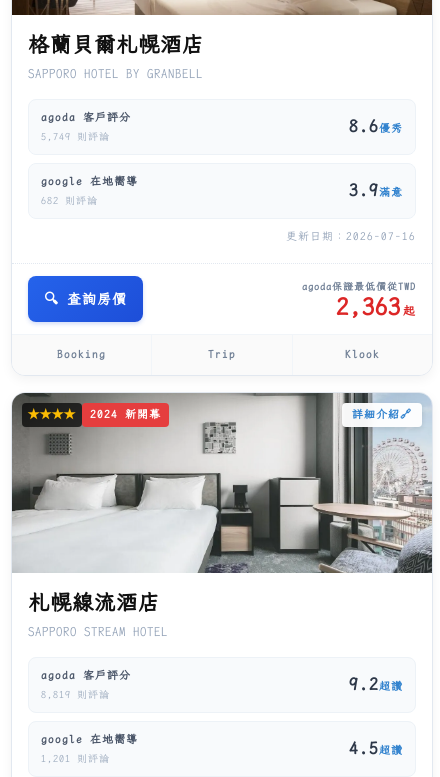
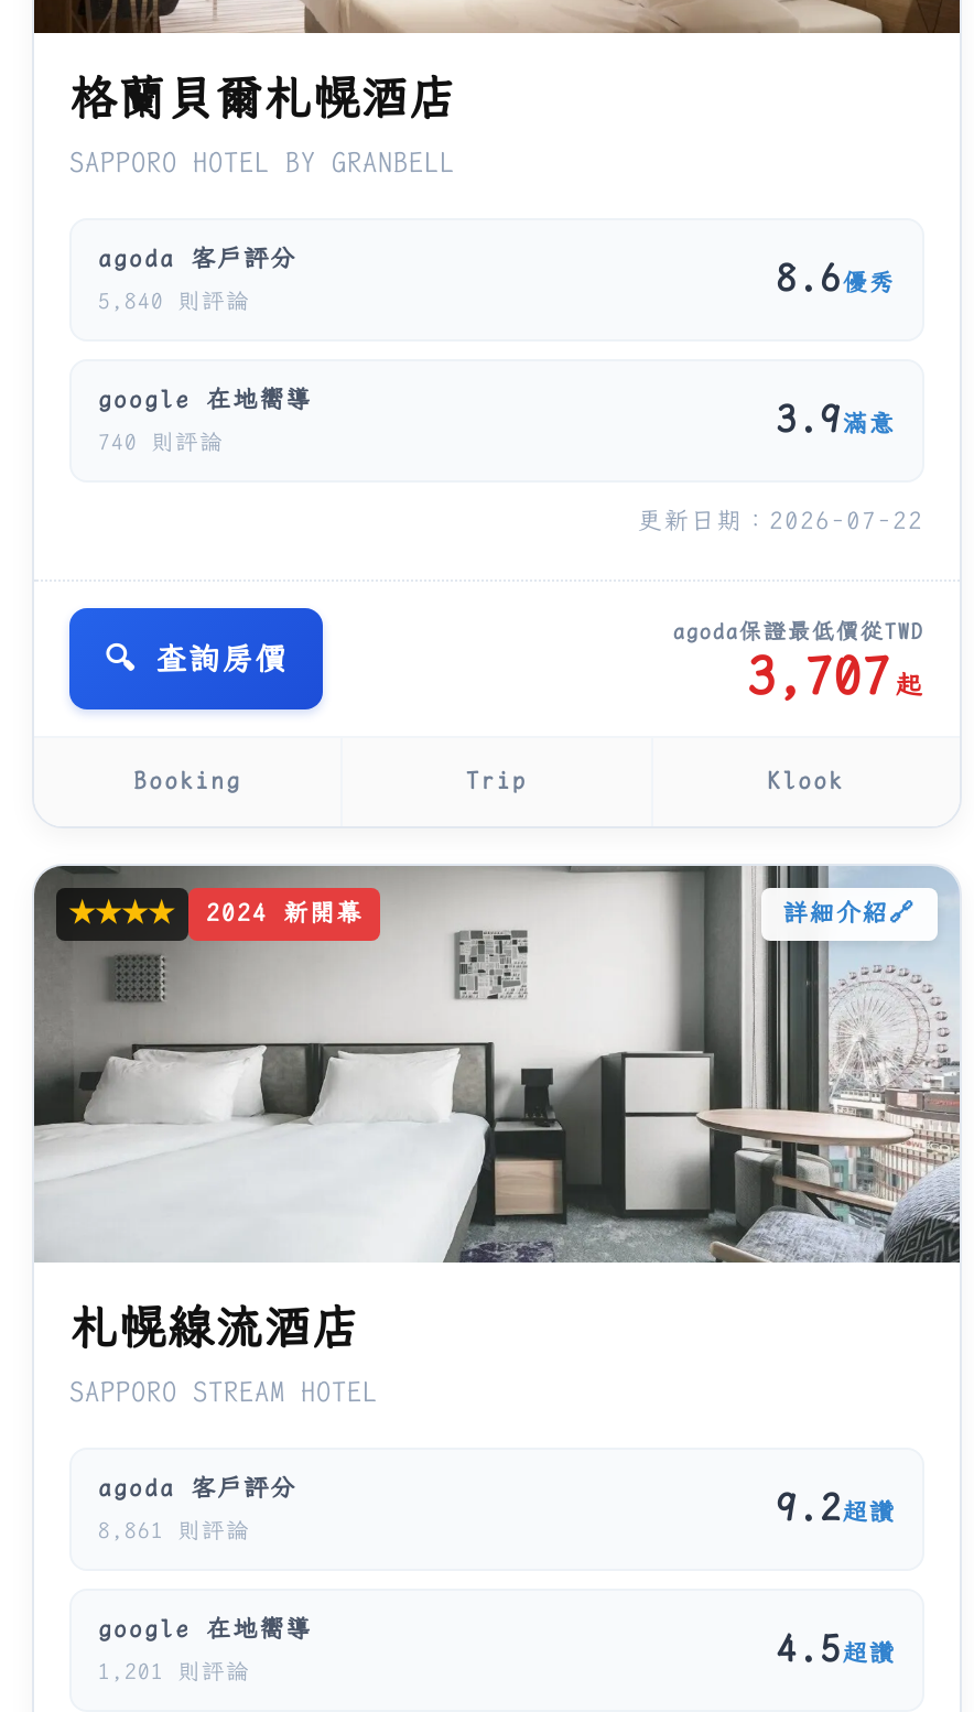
[41,131,110,142] 5,749 則評論 -> [99,288,251,312] 5,840 則評論
[41,195,98,206] 682 則評論 -> [99,429,224,453] 740 則評論
[286,230,416,243] 更新日期：2026-07-16 -> [638,506,924,535] 更新日期：2026-07-22
[336,293,416,321] 2,363 起 -> [748,646,924,708] 3,707 起
[41,689,110,700] 8,819 則評論 -> [99,1517,251,1542] 8,861 則評論

